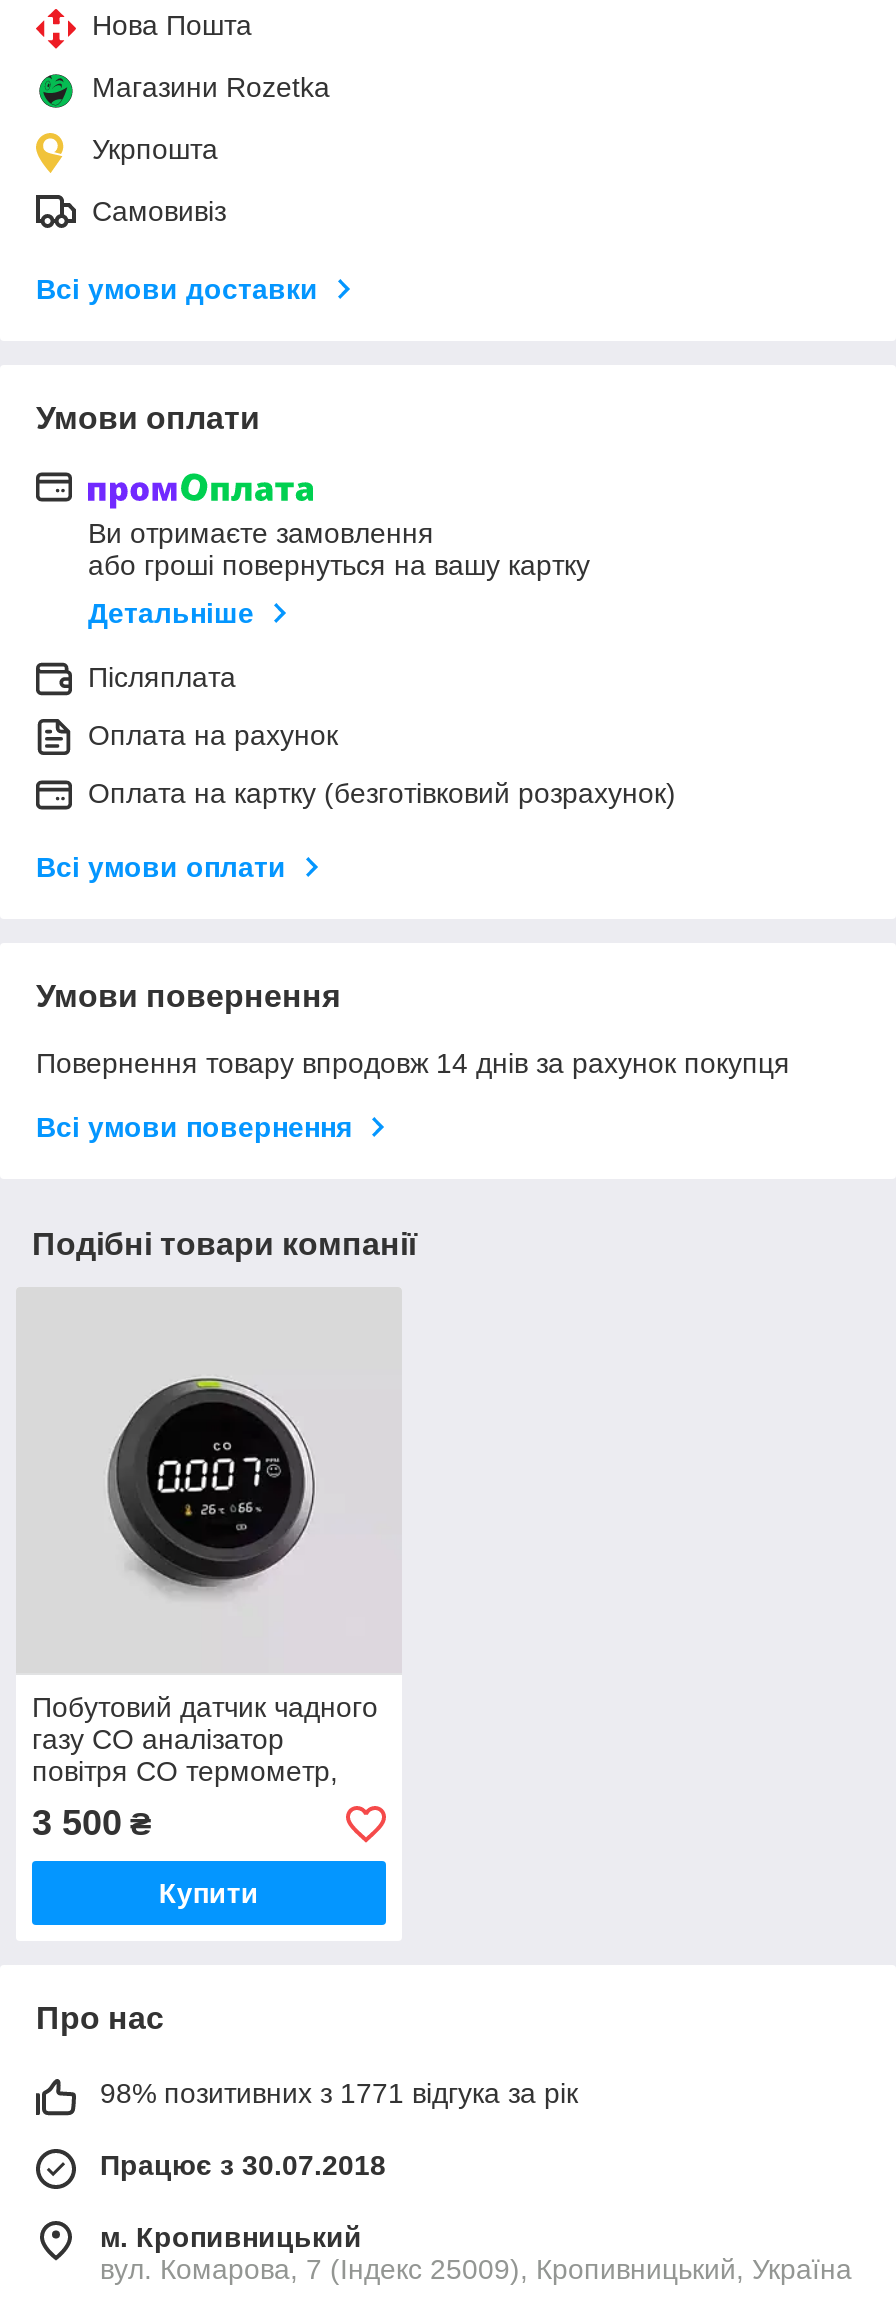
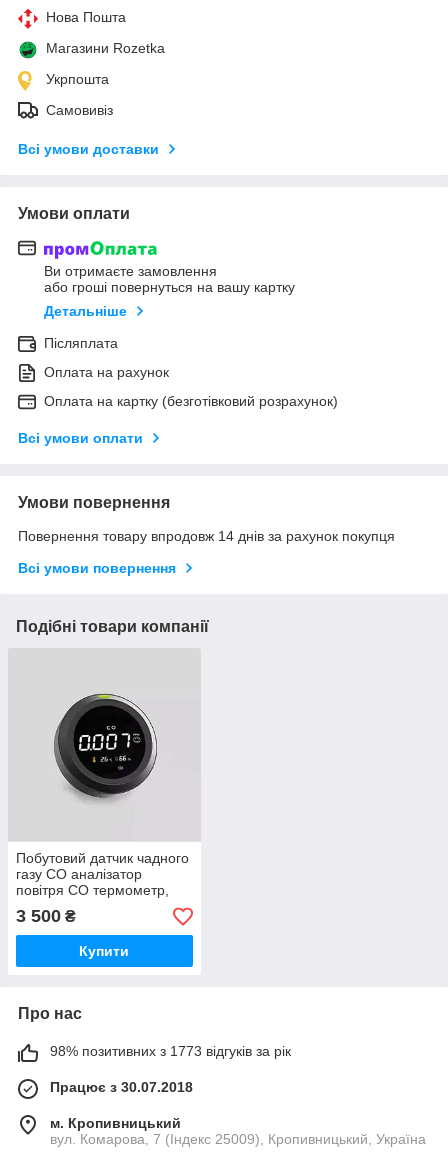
[100,2077,578,2109] 98% позитивних з 1771 відгука за рік -> [50,1043,291,1059] 98% позитивних з 1773 відгуків за рік

